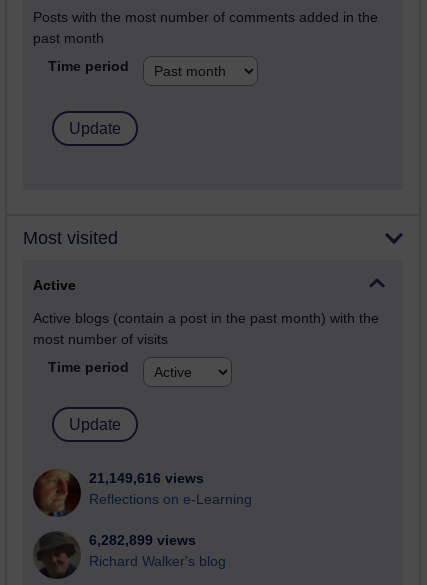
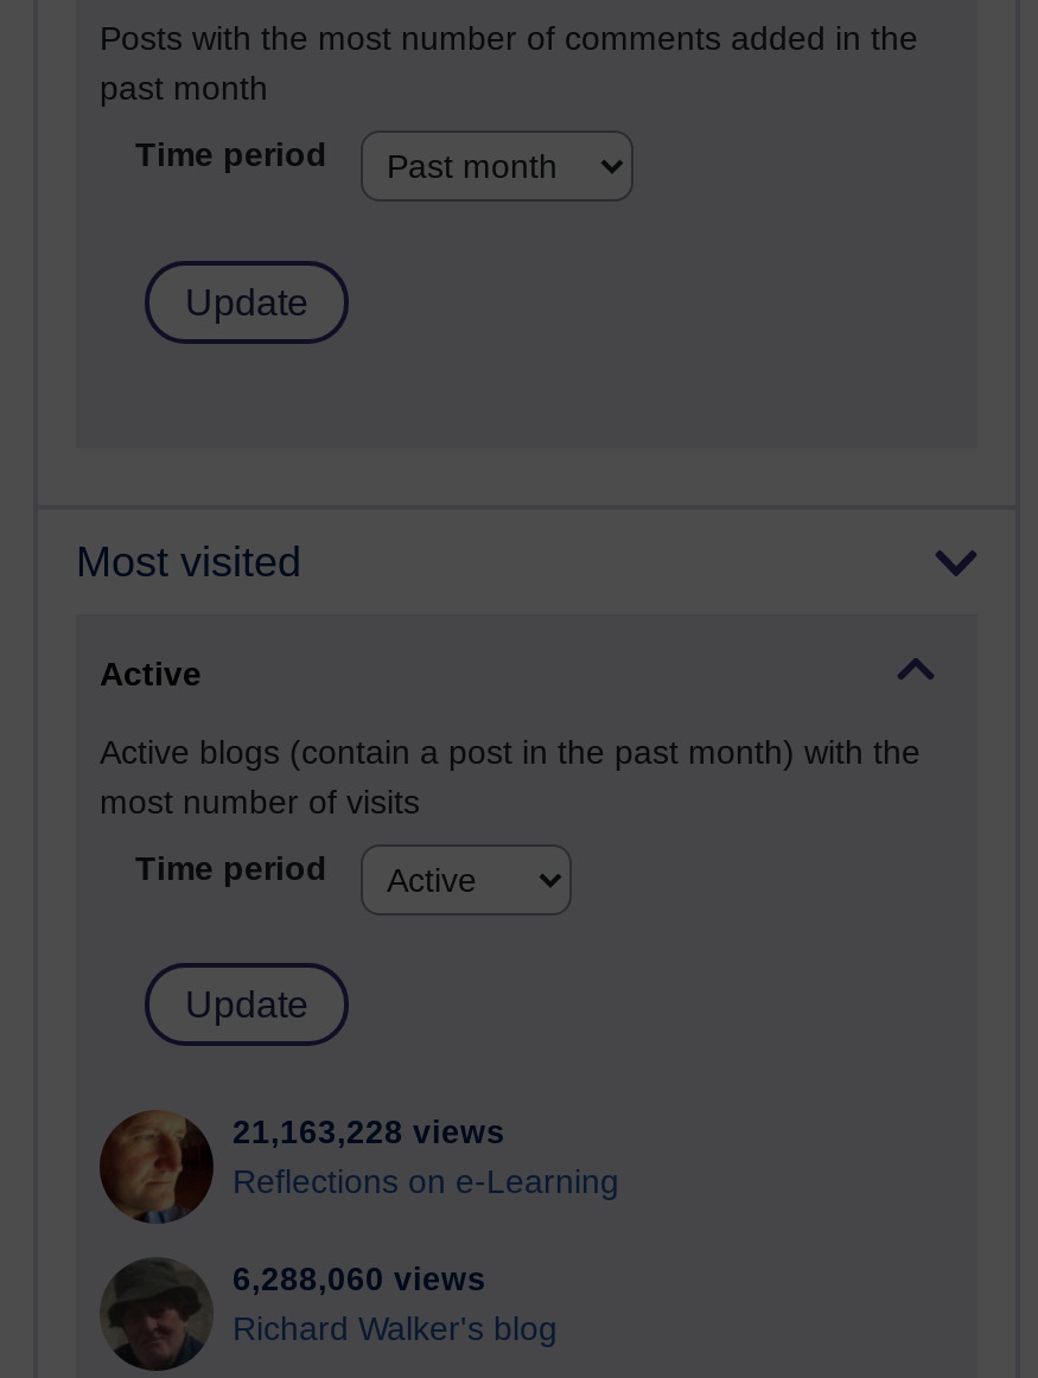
[89,471,204,486] 21,149,616 views -> [233,1115,505,1151] 21,163,228 views
[89,533,196,548] 6,282,899 views -> [233,1262,486,1298] 6,288,060 views

